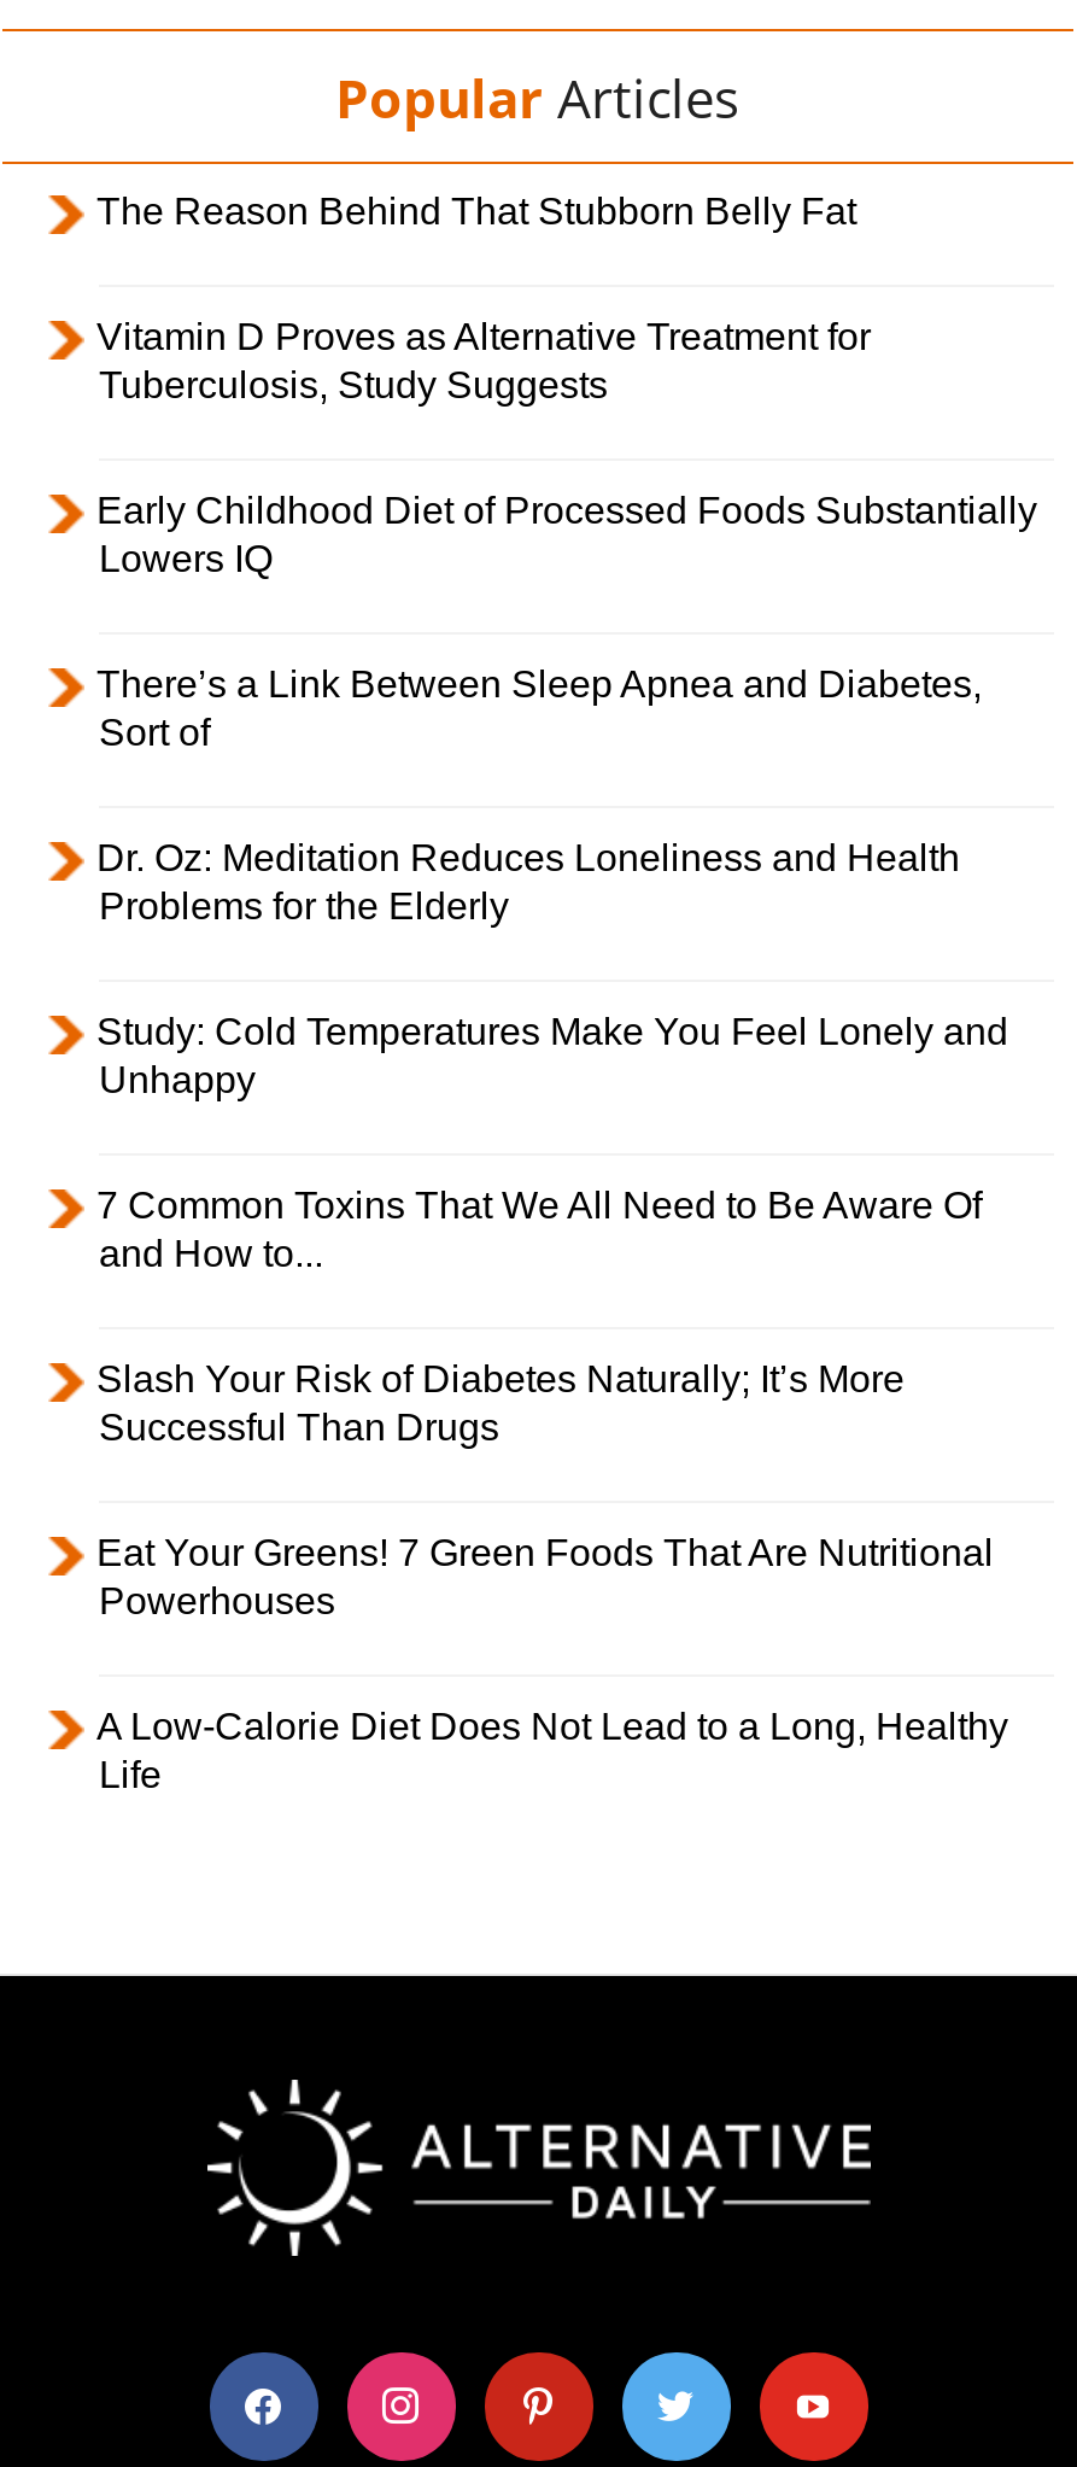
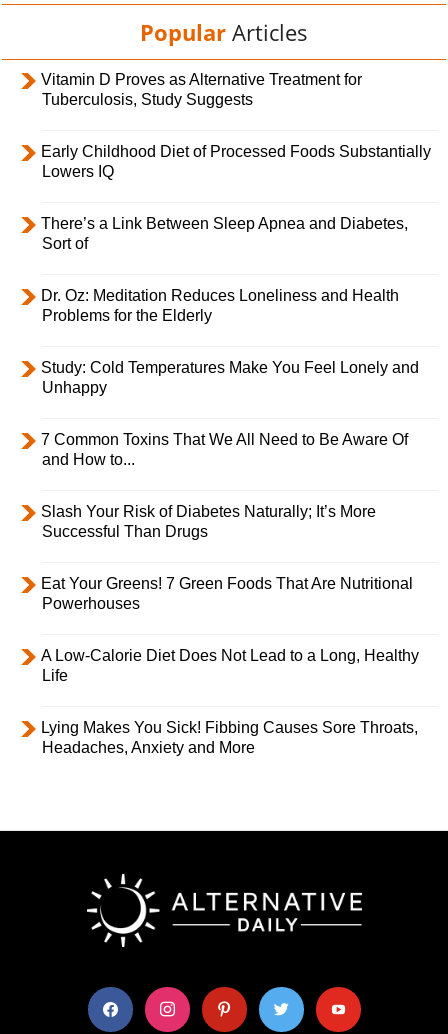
[96,192,856,233] The Reason Behind That Stubborn Belly Fat -> none
moved [96,317,1037,1796] -> [41,71,431,684]: Vitamin D Proves as Alternative Treatment for | Tuberculosis, Study Suggests | Early Childhood Diet of Processed Foods Substantially | ... | A Low-Calorie Diet Does Not Lead to a Long, Healthy | Life
none -> [41,719,418,756] Lying Makes You Sick! Fibbing Causes Sore Throats, | Headaches, Anxiety and More

